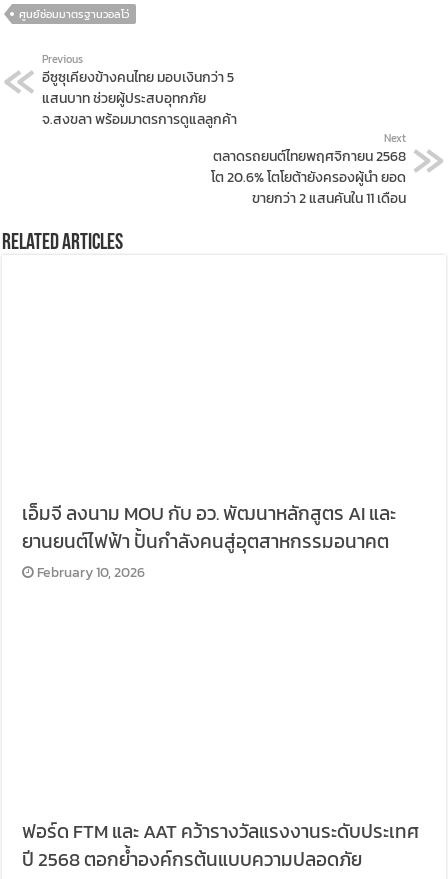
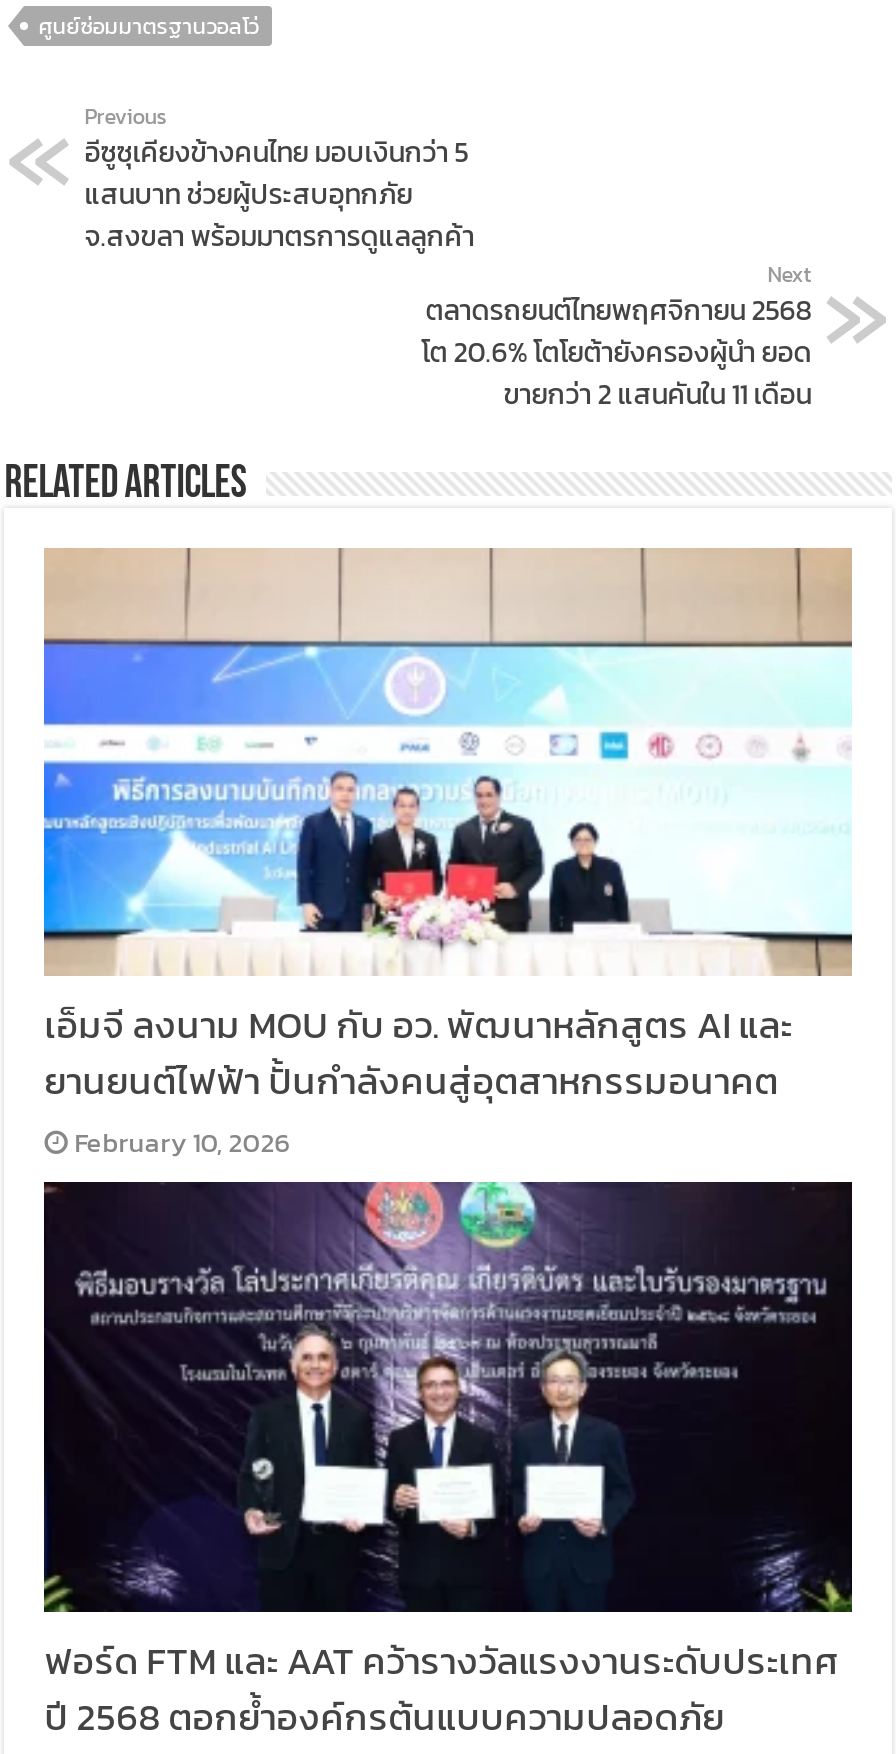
none -> [42,546,854,978] [image]
none -> [42,1180,854,1614] [image]

